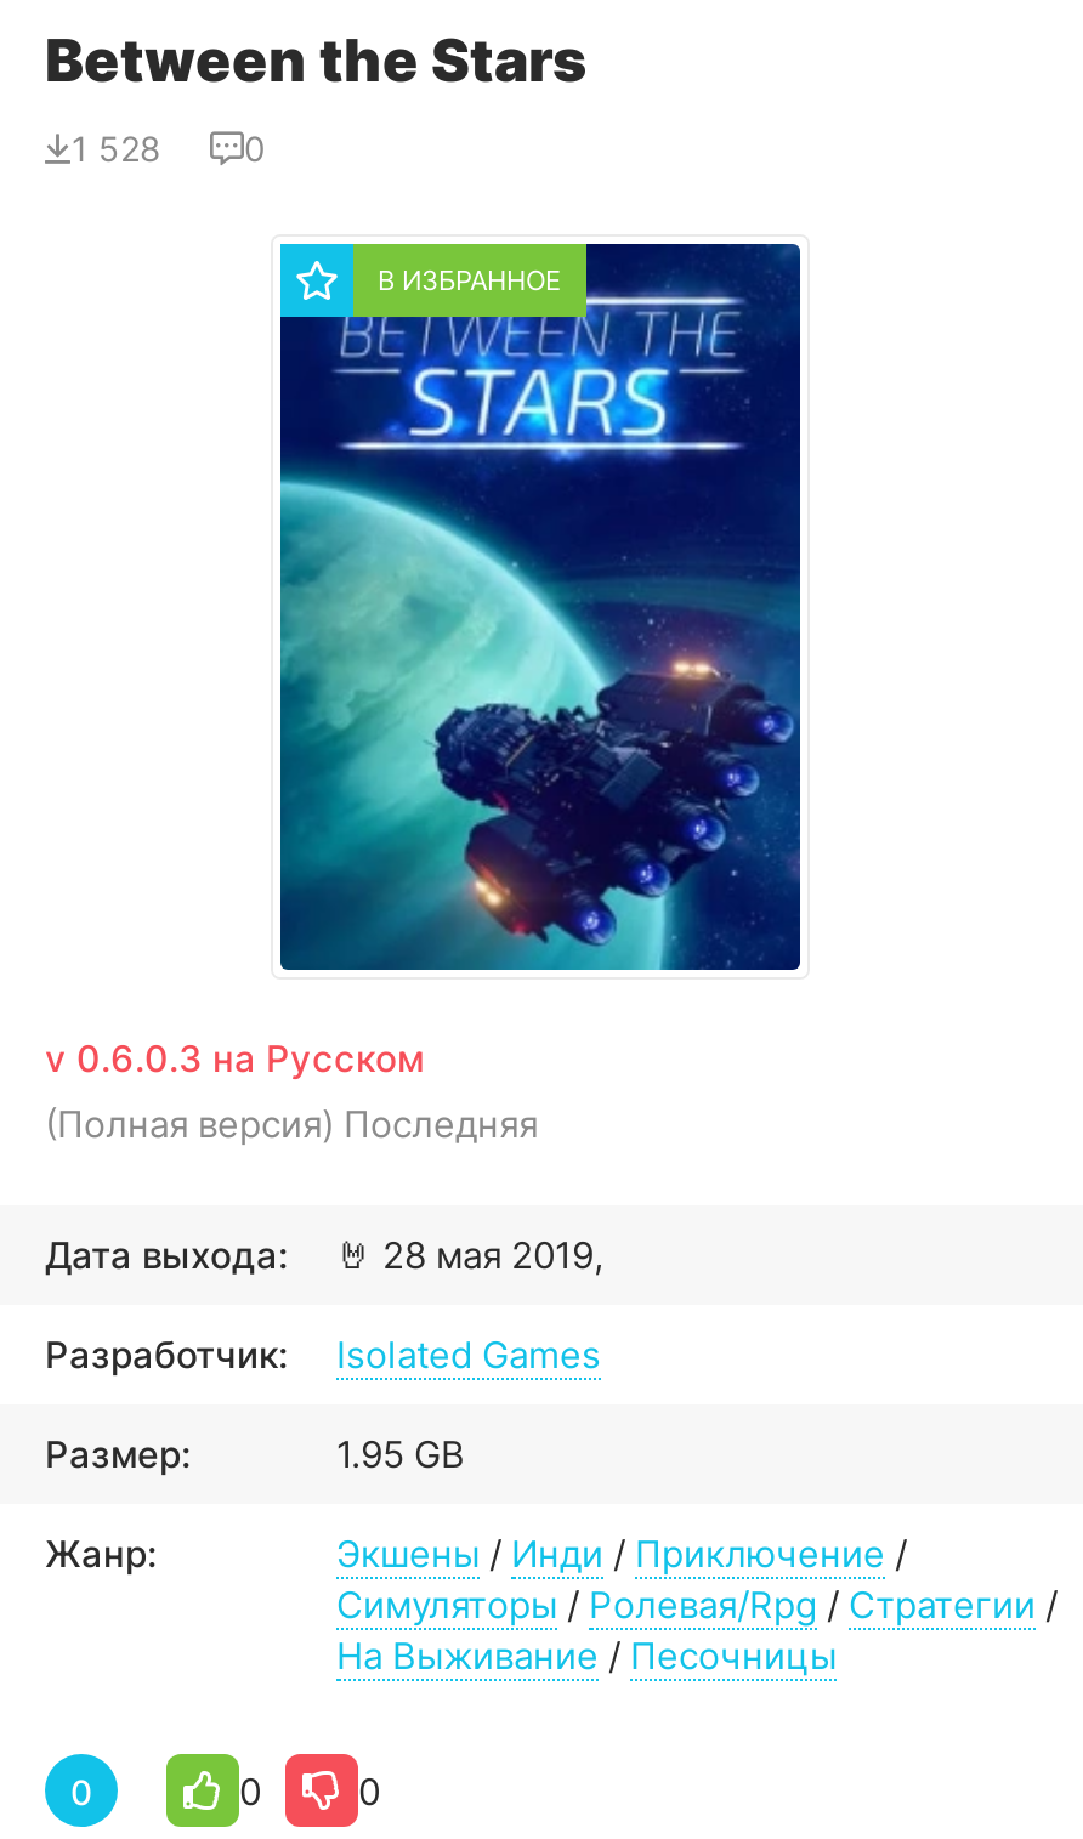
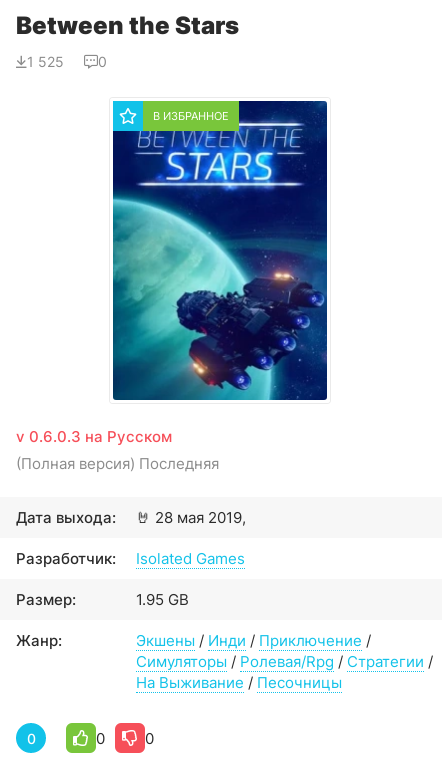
[72,127,161,169] 1 528 -> [27,53,64,70] 1 525

